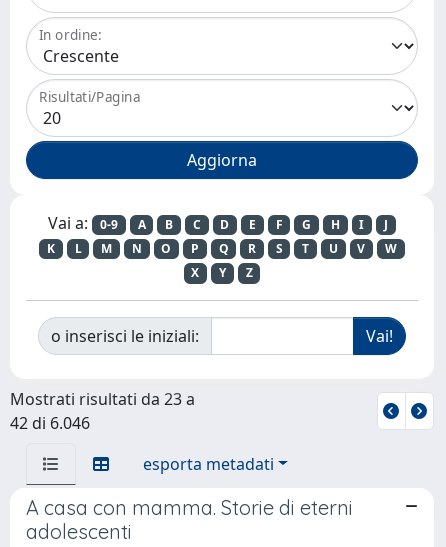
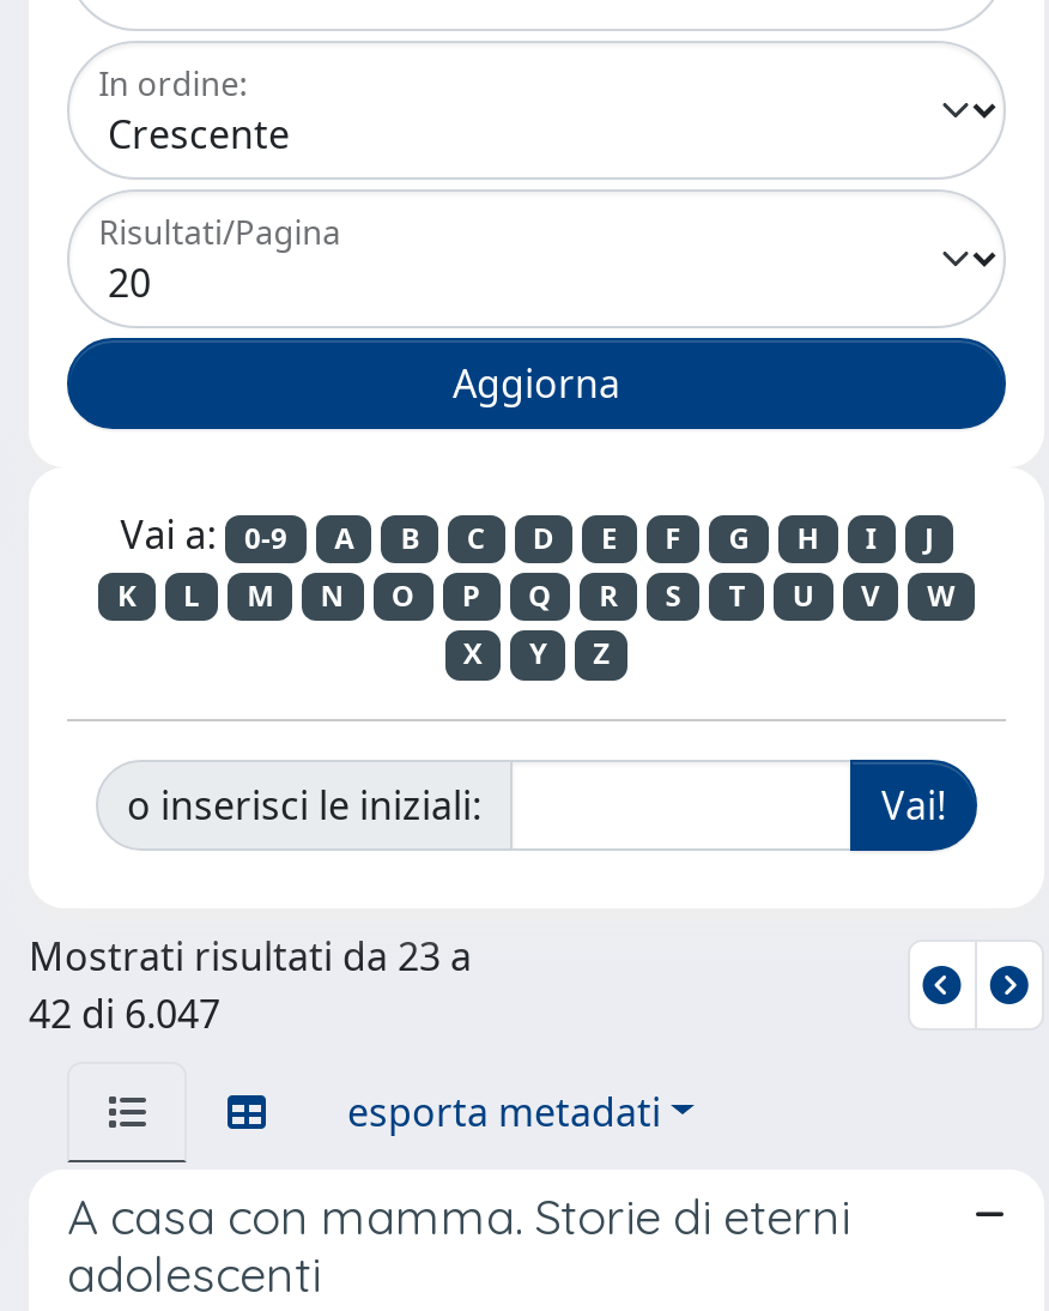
[10,412,90,434] 42 di 6.046 -> [29,986,220,1039] 42 di 6.047

